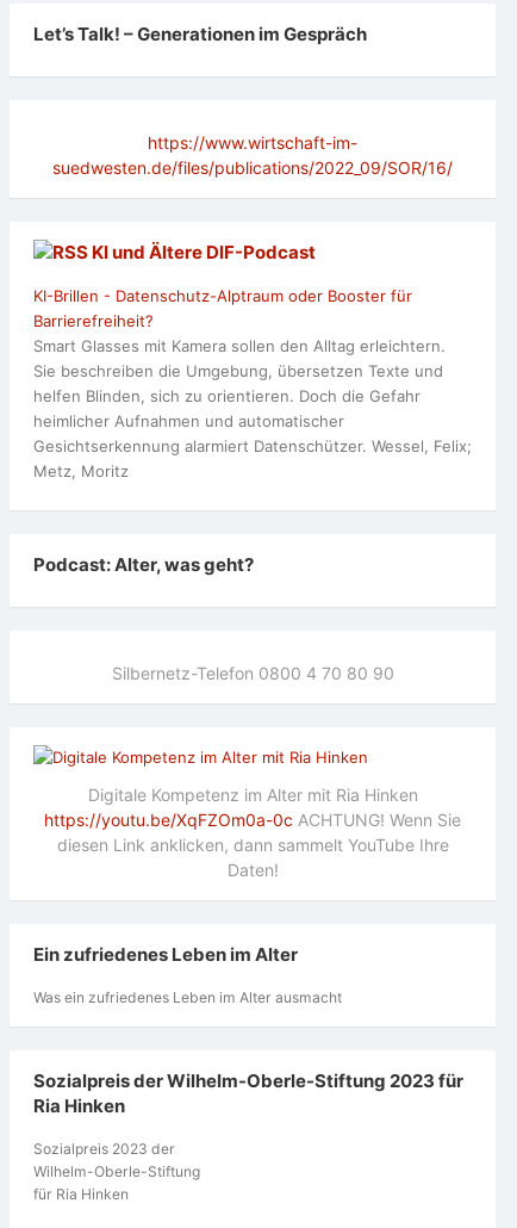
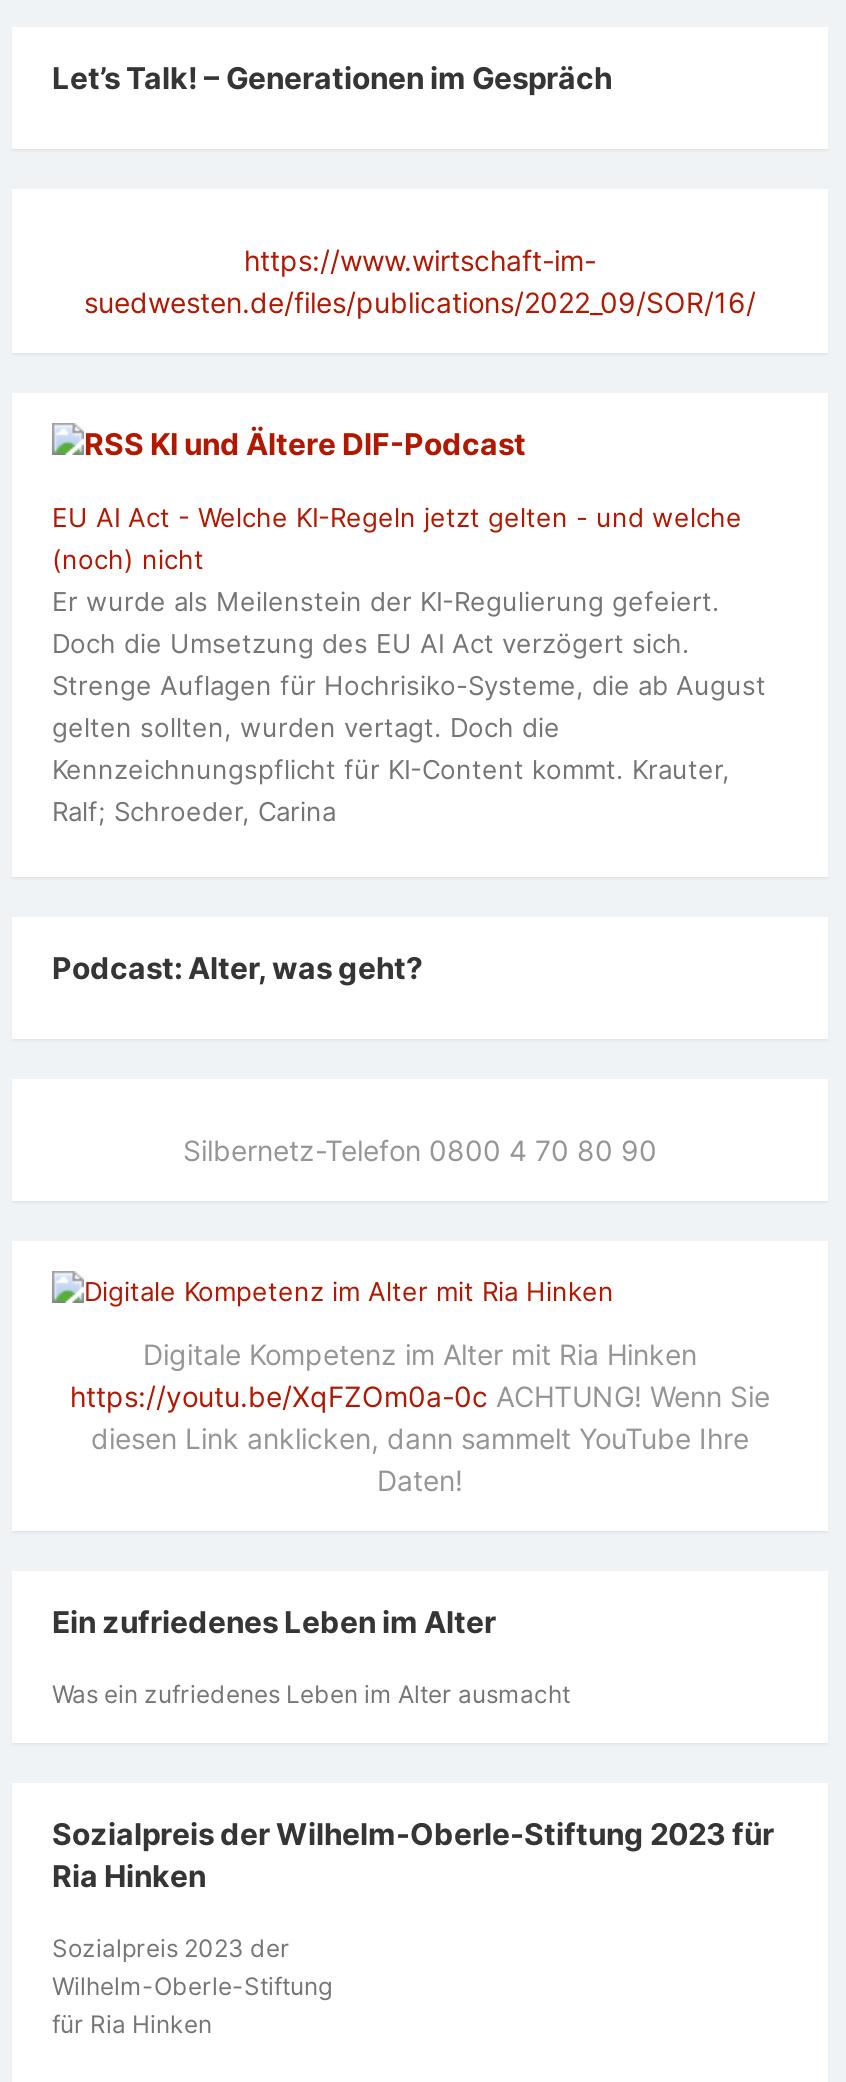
[33,286,472,481] KI-Brillen - Datenschutz-Alptraum oder Booster für | Barrierefreiheit? | Smart Glasses mit Kamera sollen den Alltag erleichtern. | Sie beschreiben die Umgebung, übersetzen Texte und | helfen Blinden, sich zu orientieren. Doch die Gefahr | heimlicher Aufnahmen und automatischer | Gesichtserkennung alarmiert Datenschützer. Wessel, Felix; | Metz, Moritz -> [52,501,766,827] EU AI Act - Welche KI-Regeln jetzt gelten - und welche | (noch) nicht | Er wurde als Meilenstein der KI-Regulierung gefeiert. | Doch die Umsetzung des EU AI Act verzögert sich. | Strenge Auflagen für Hochrisiko-Systeme, die ab August | gelten sollten, wurden vertagt. Doch die | Kennzeichnungspflicht für KI-Content kommt. Krauter, | Ralf; Schroeder, Carina

